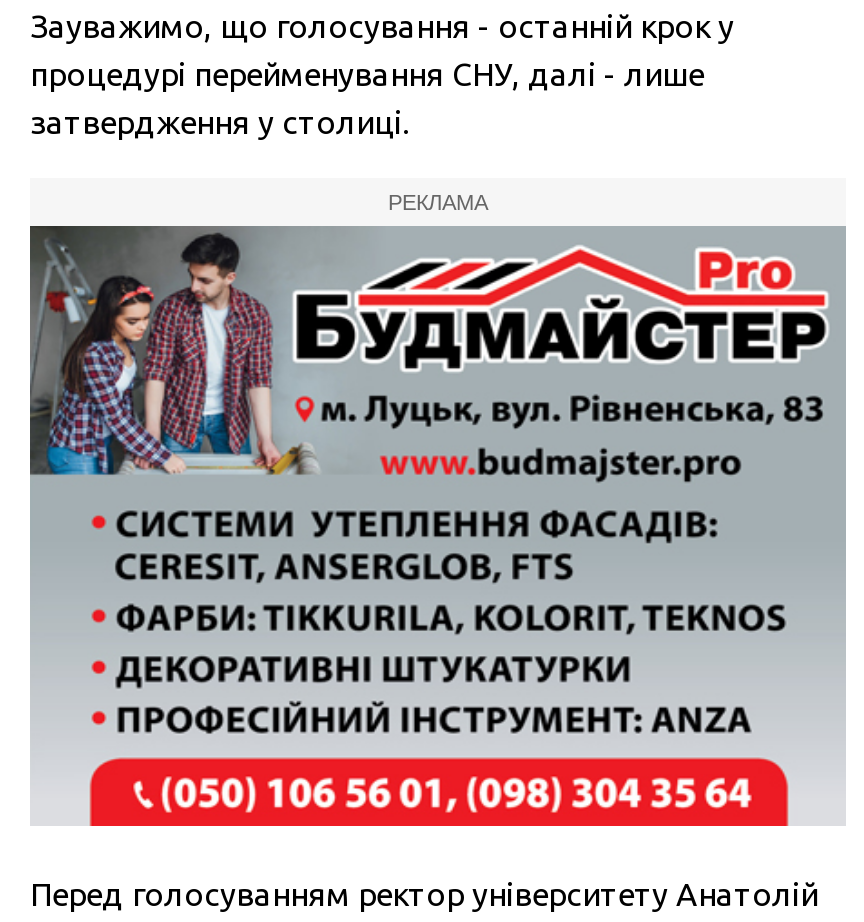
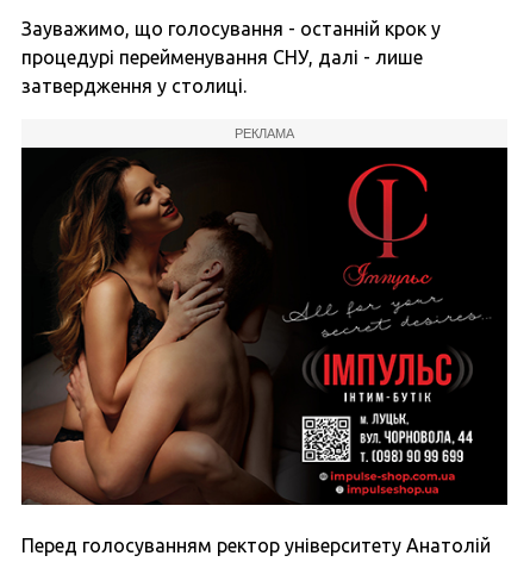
[28,226,846,828] [image] -> [20,148,509,506] [image]

